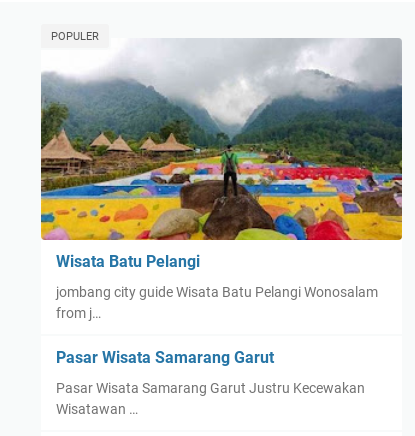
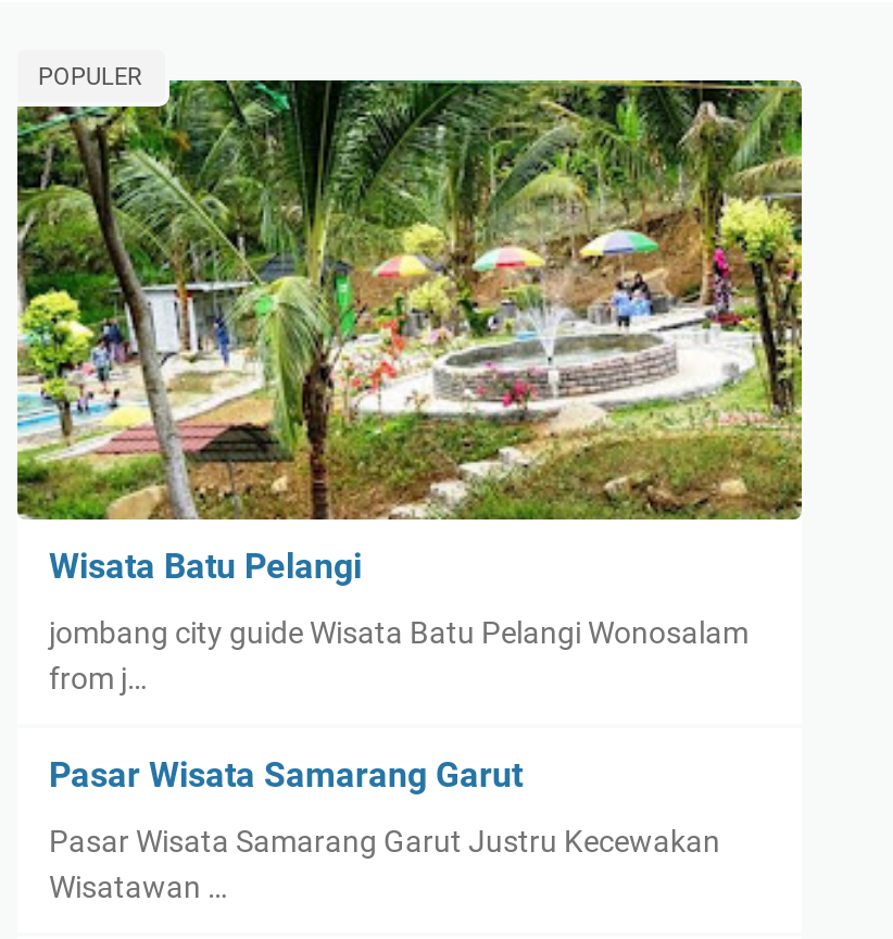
[40,38,403,241] [image] -> [15,78,804,522] [image]

